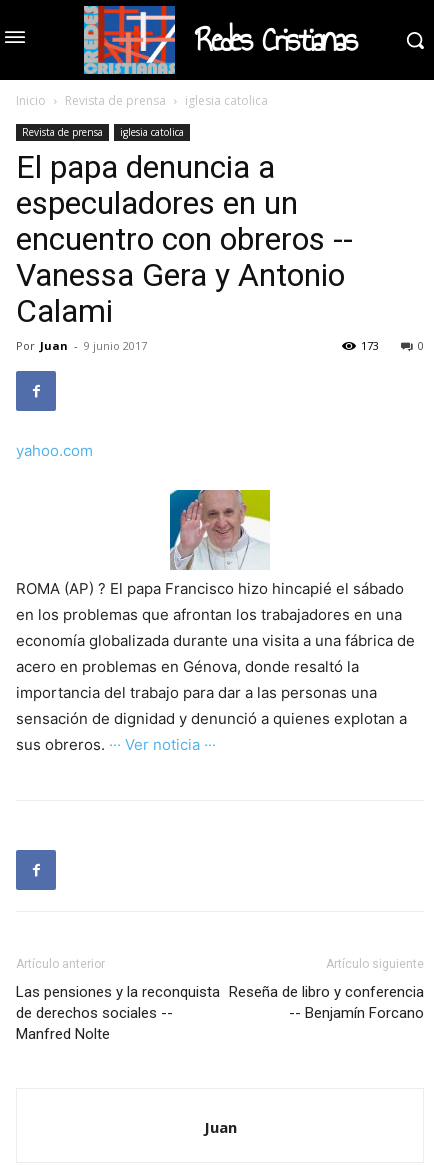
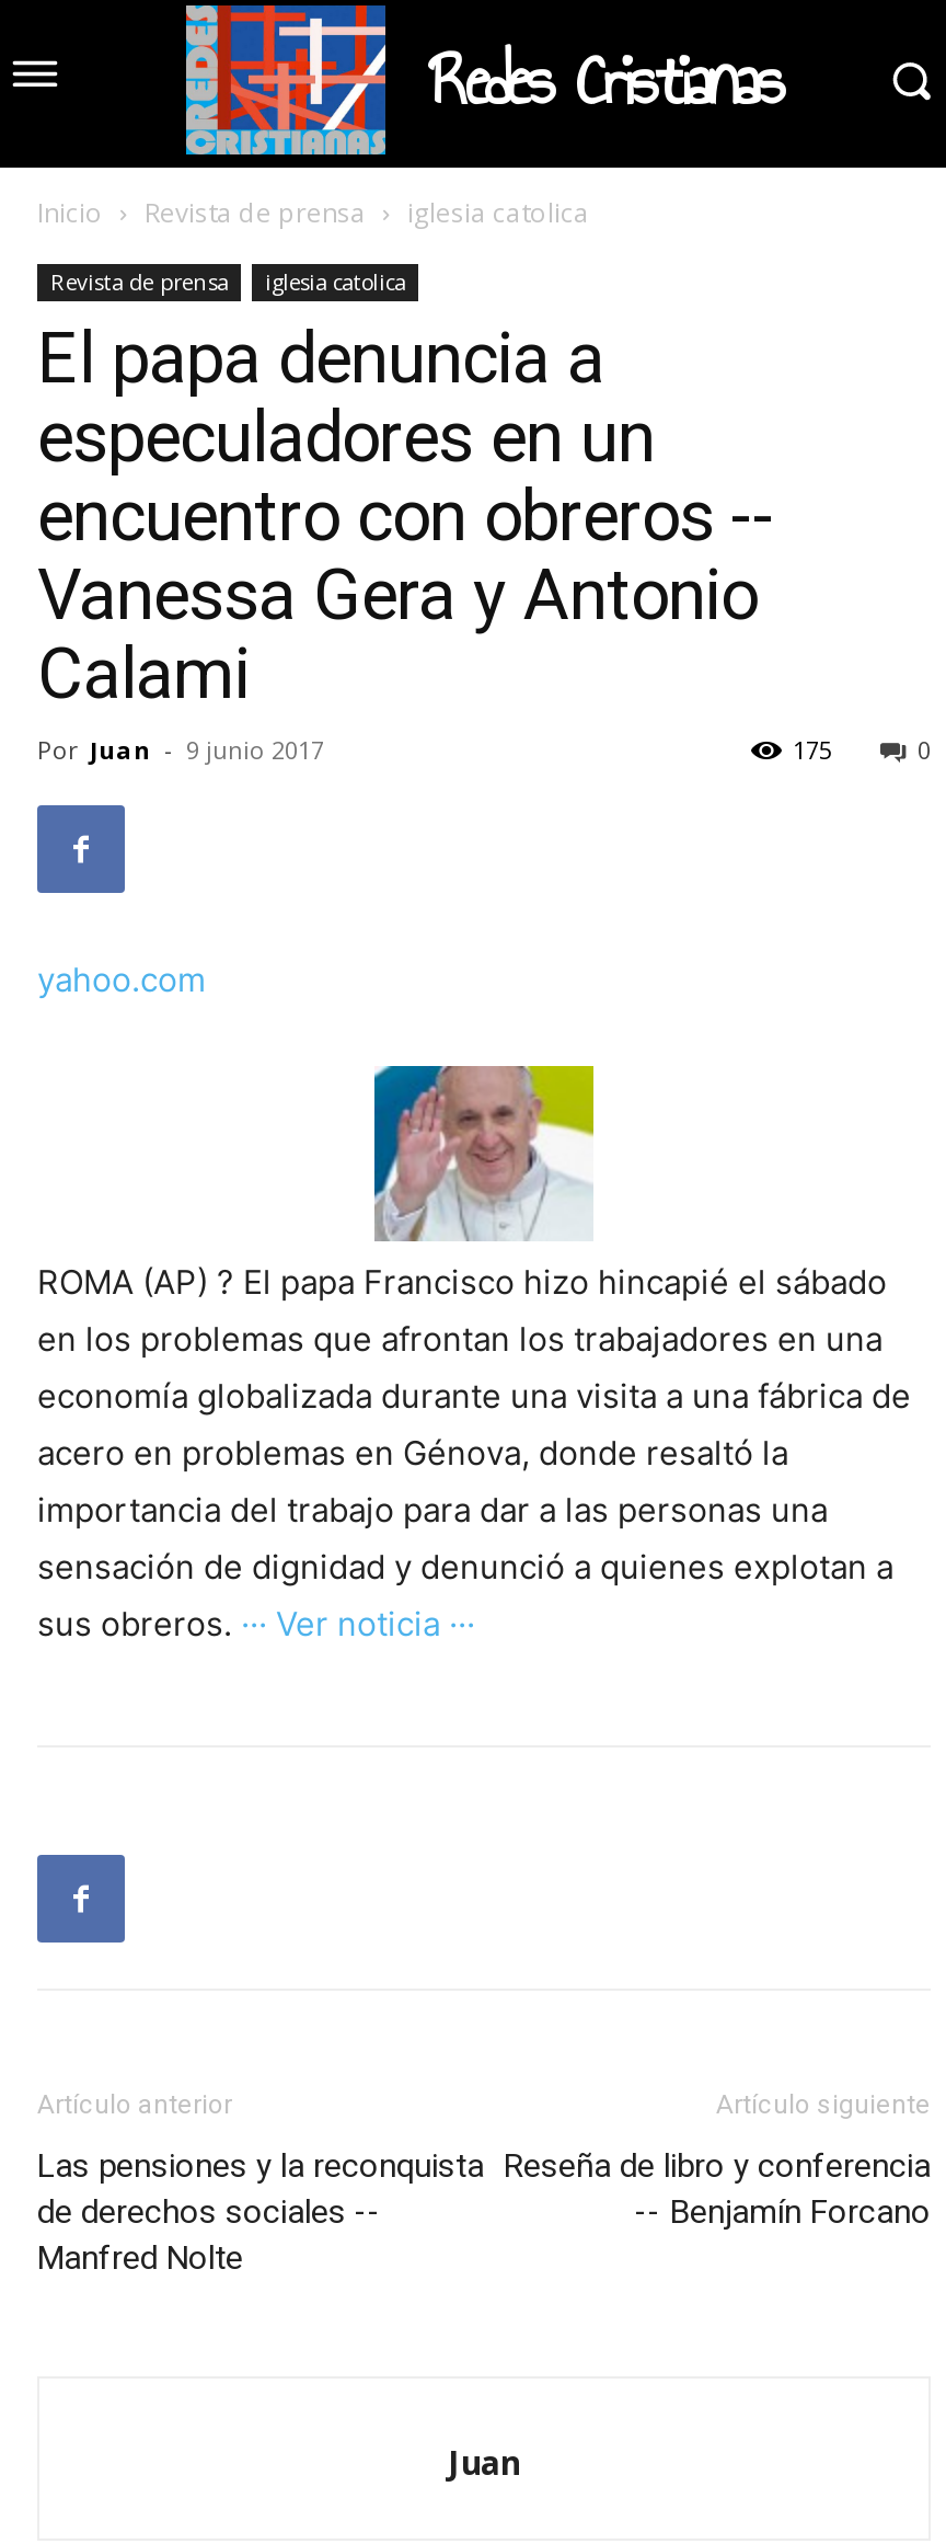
[361,338,379,353] 173 -> [793,734,832,767] 175

